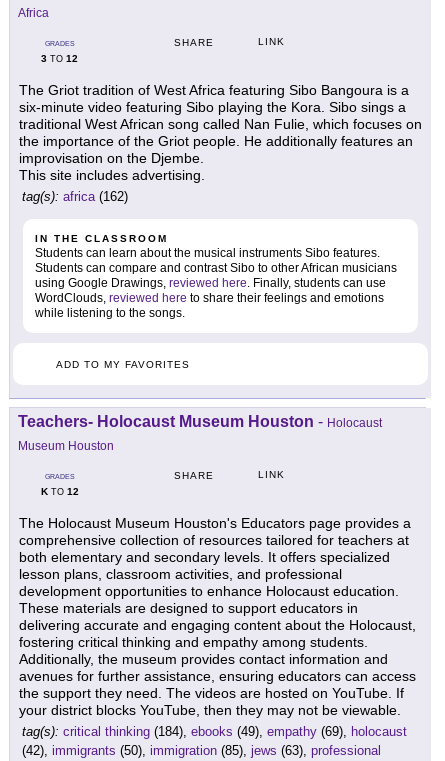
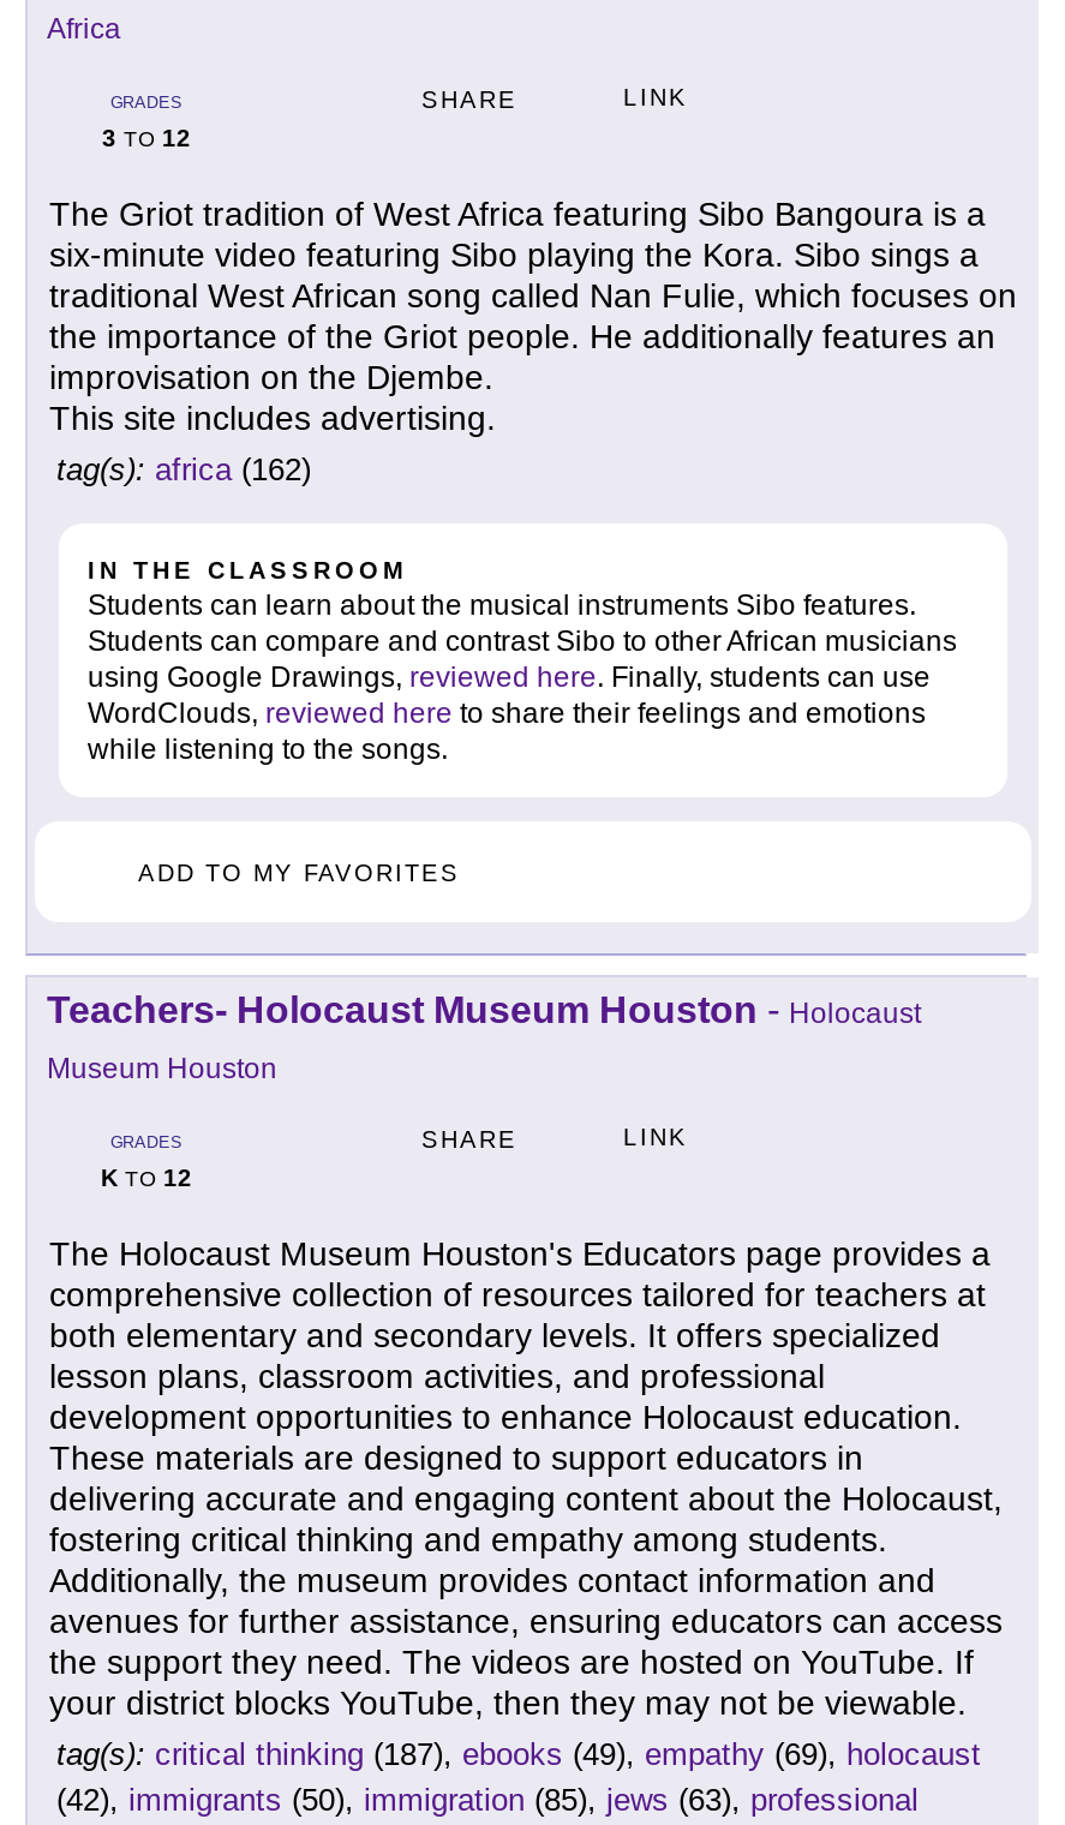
[22,724,407,739] tag(s): critical thinking (184), ebooks (49), empathy (69), holocaust -> [56,1737,981,1773] tag(s): critical thinking (187), ebooks (49), empathy (69), holocaust

